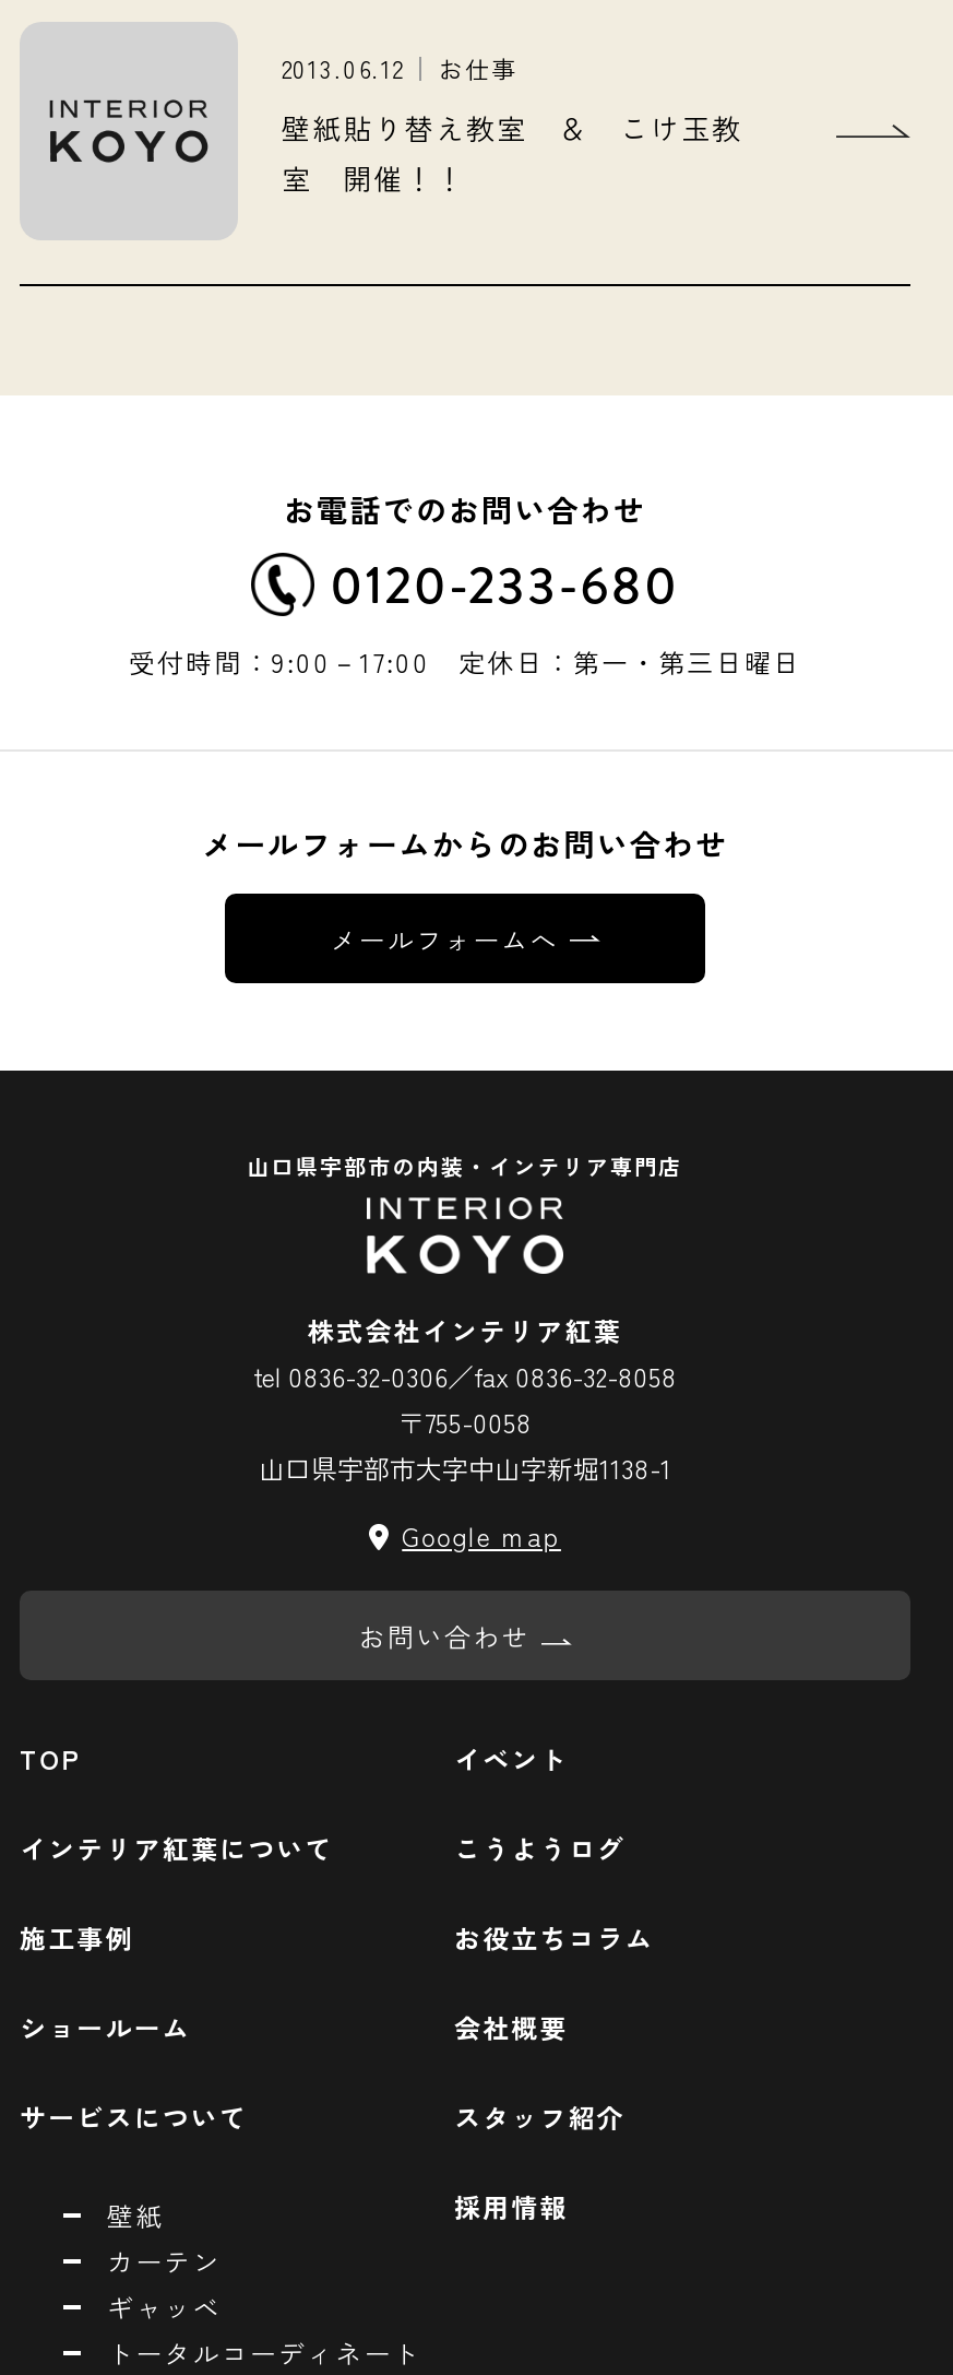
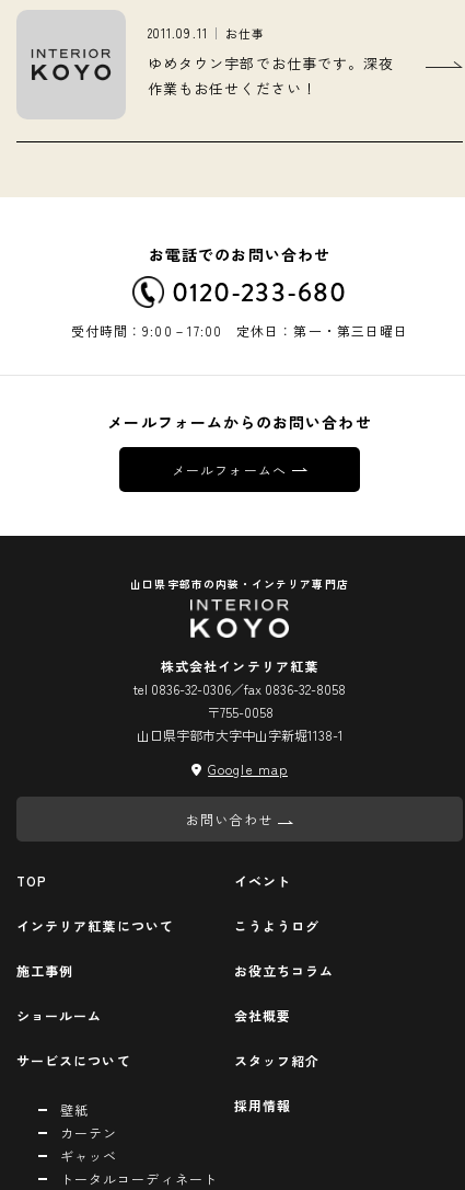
[282,51,518,86] 2013.06.12 お仕事 -> [148,24,265,42] 2011.09.11 お仕事
[282,108,743,199] 壁紙貼り替え教室 ＆ こけ玉教 | 室 開催！！ -> [148,53,394,99] ゆめタウン宇部でお仕事です。深夜 | 作業もお任せください！

